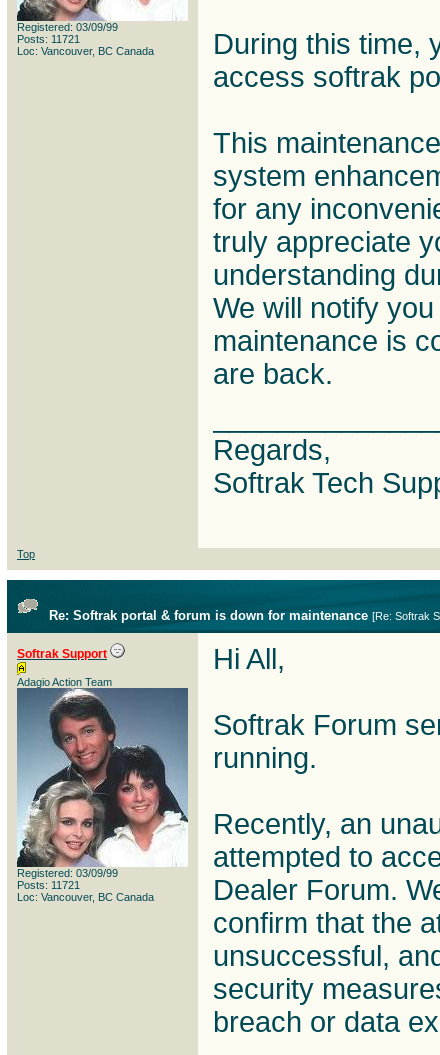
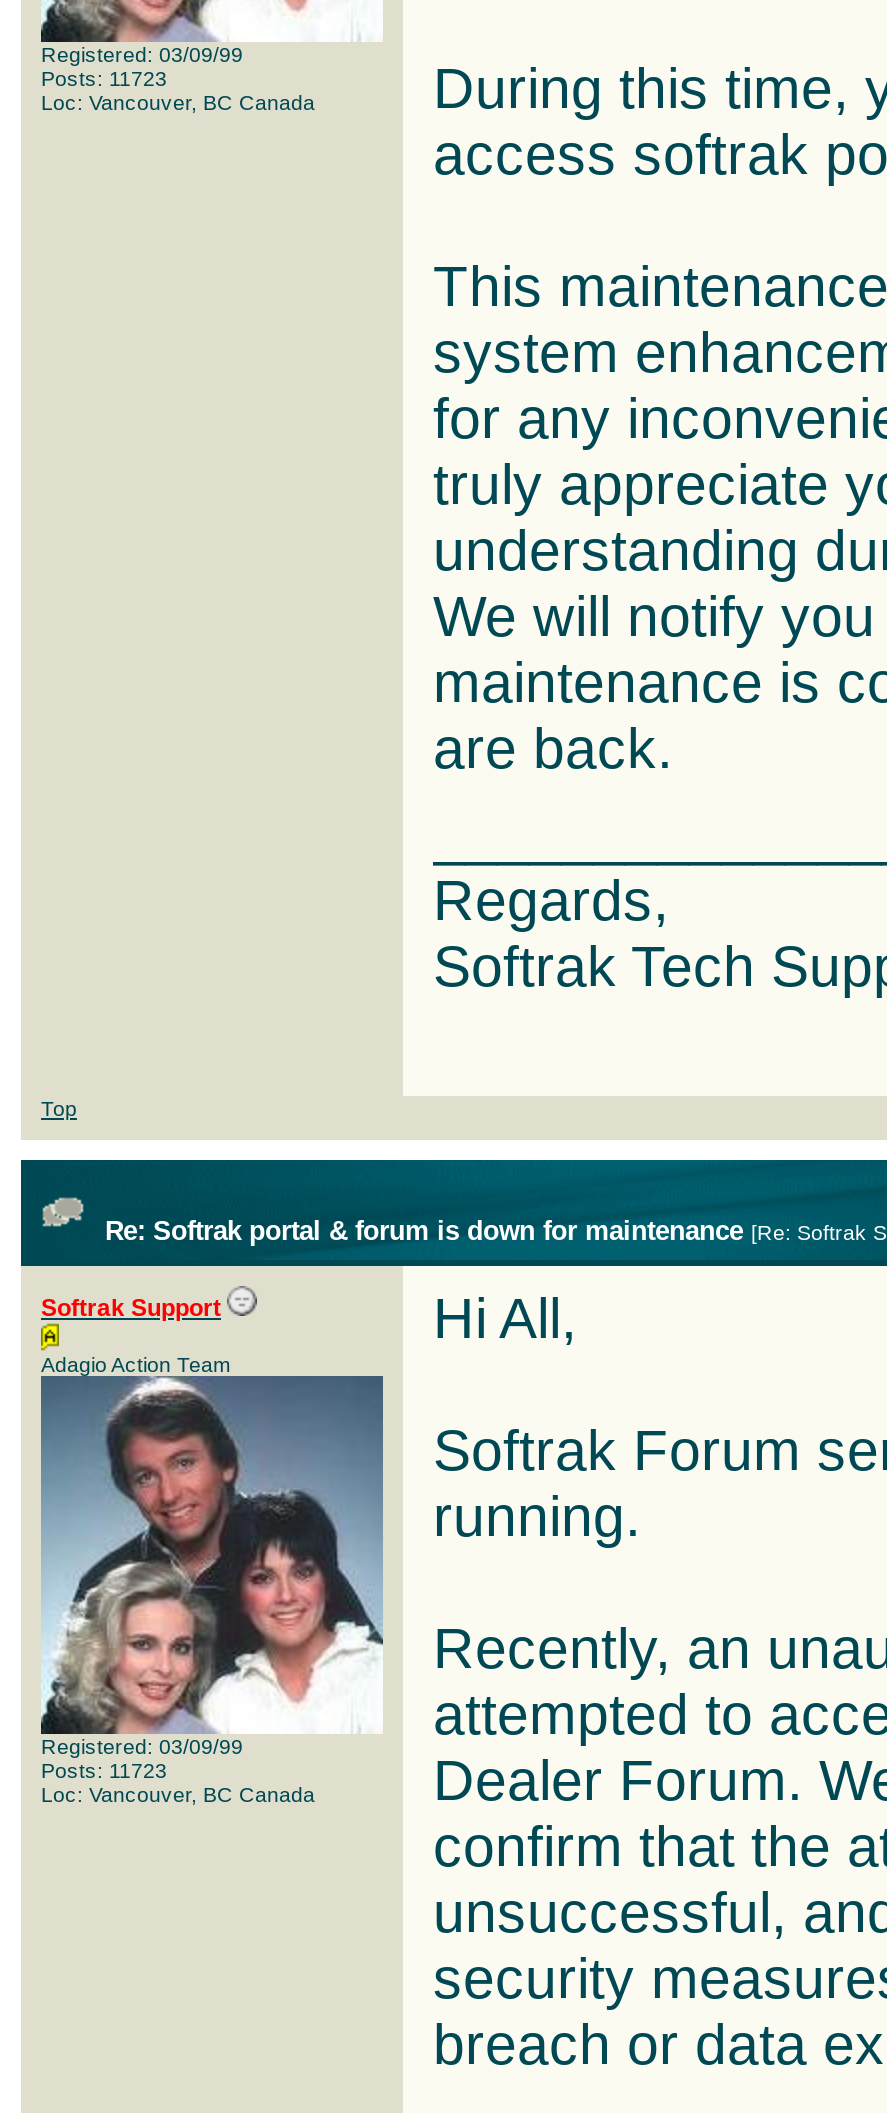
[17,33,80,45] Posts: 11721 -> [41,66,167,90] Posts: 11723
[17,879,80,891] Posts: 11721 -> [41,1758,167,1782] Posts: 11723

